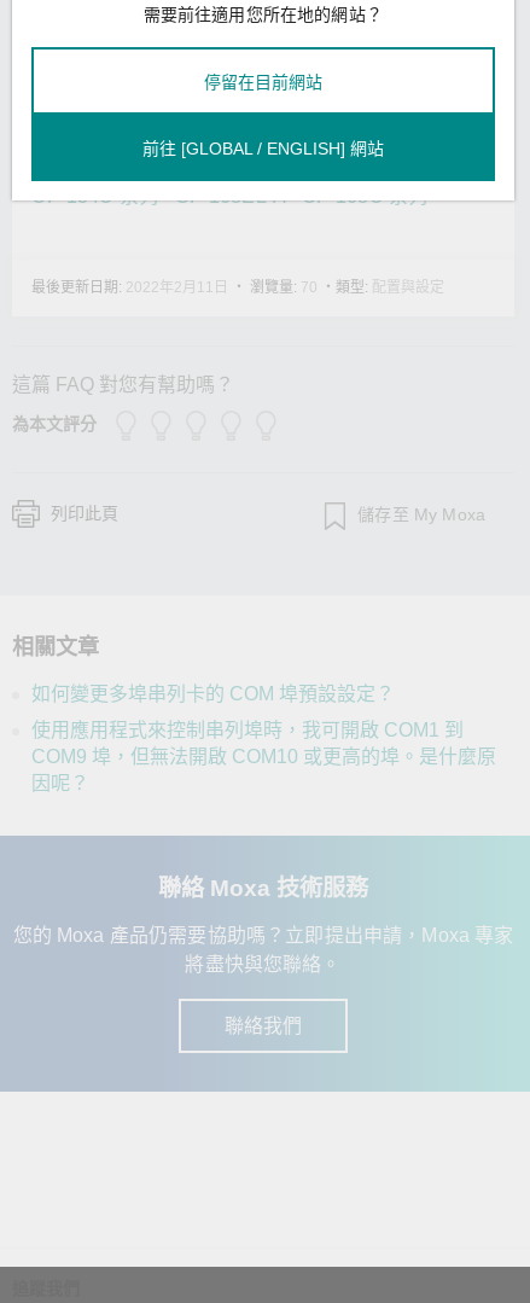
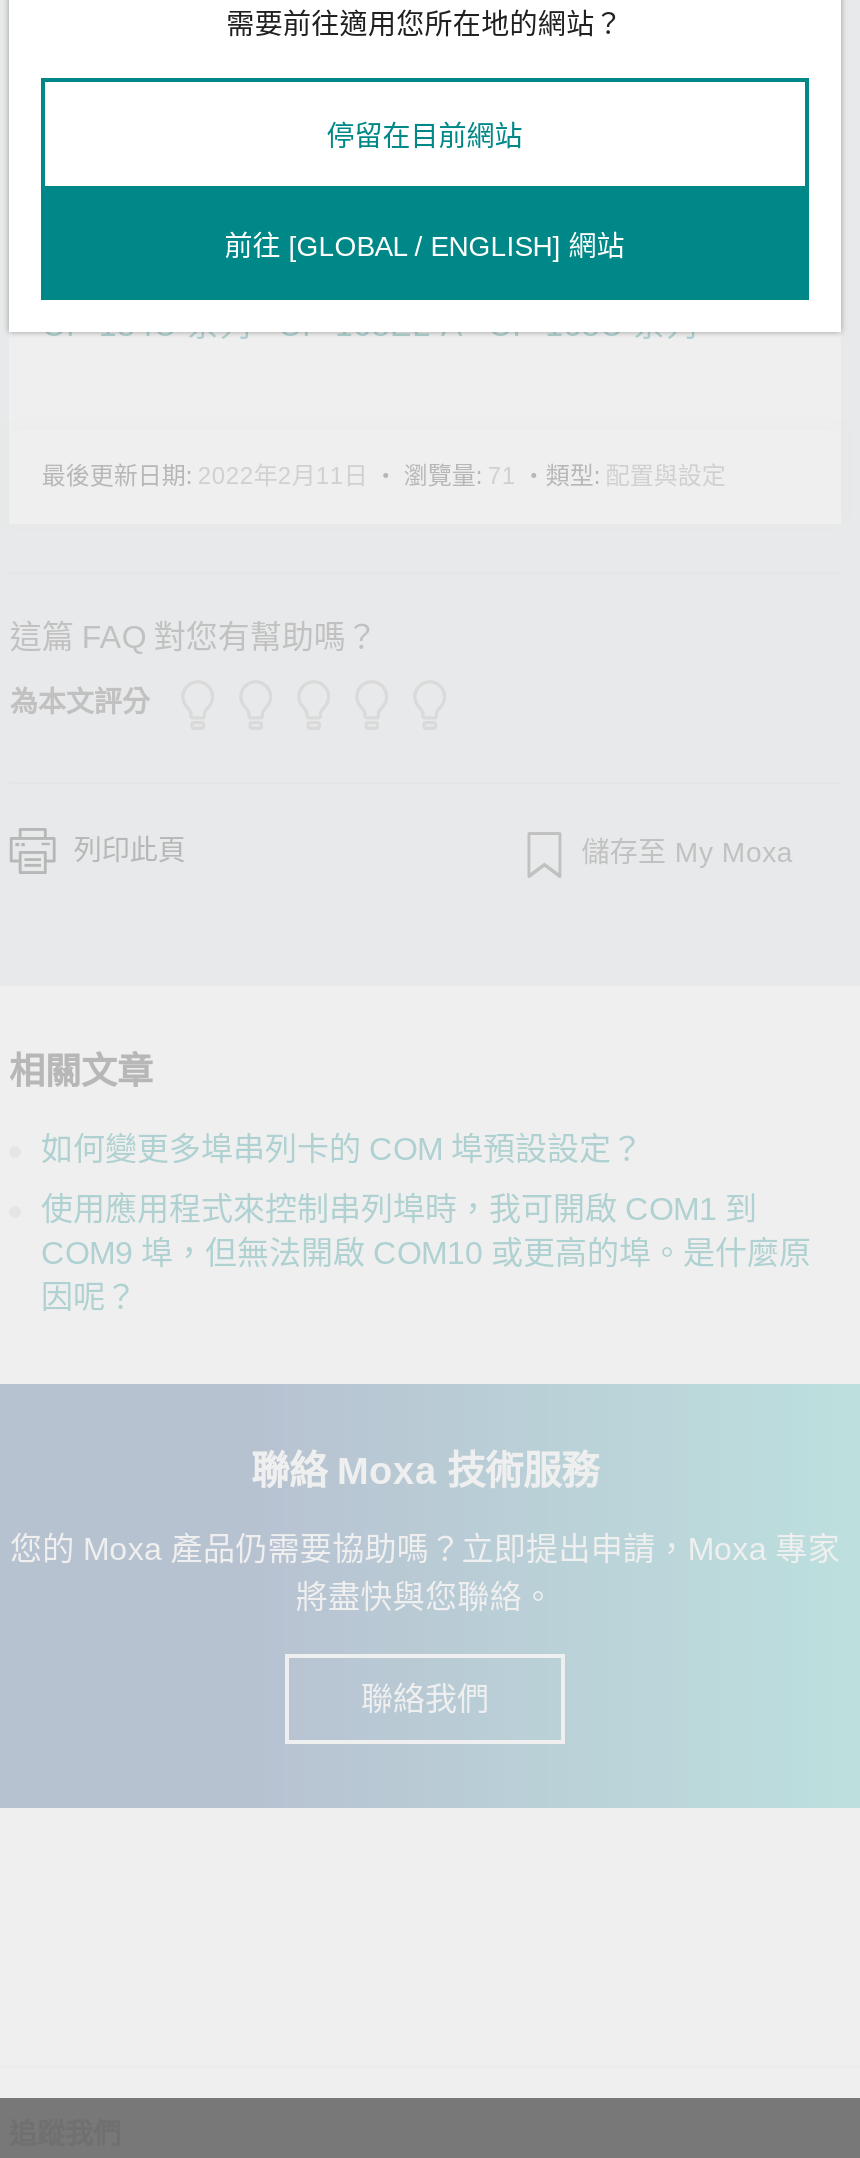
[32,279,445,296] 最後更新日期: 2022年2月11日・ 瀏覽量: 70・類型:配置與設定 -> [42,462,726,491] 最後更新日期: 2022年2月11日・ 瀏覽量: 71・類型:配置與設定

